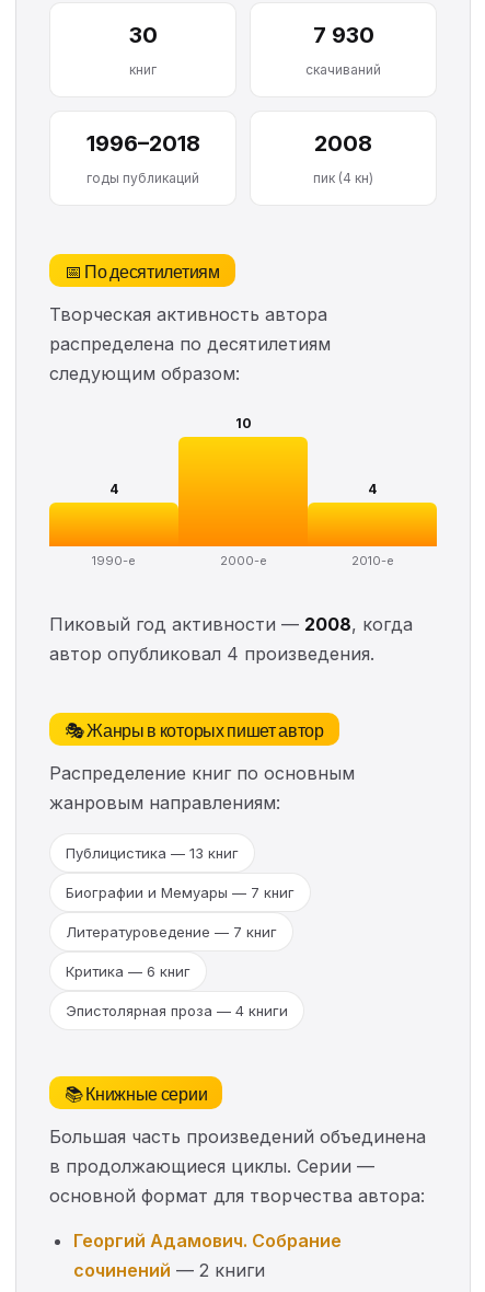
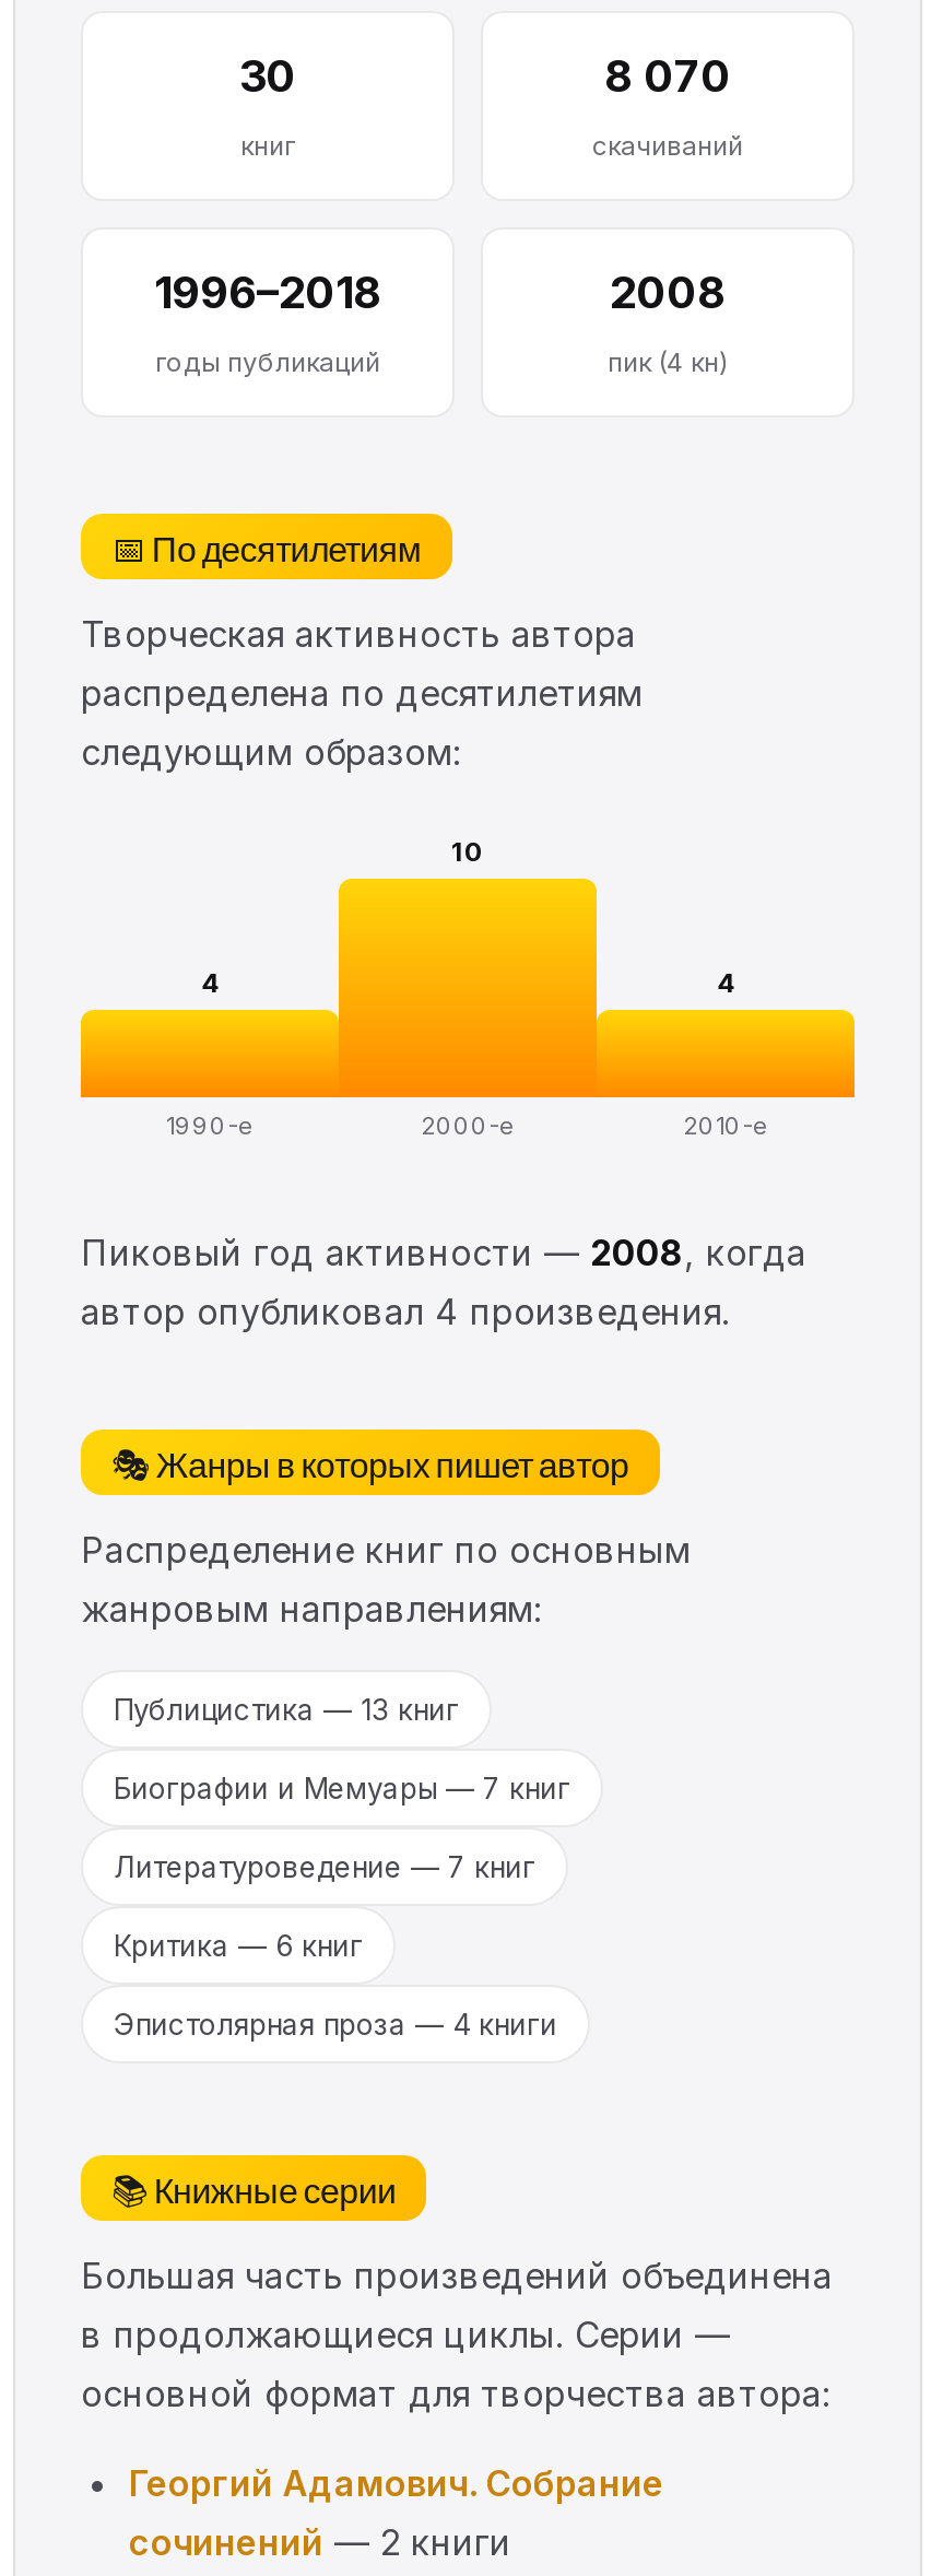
[313,22,374,48] 7 930 -> [604,50,731,103] 8 070

